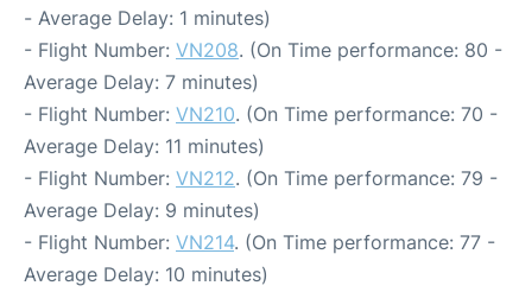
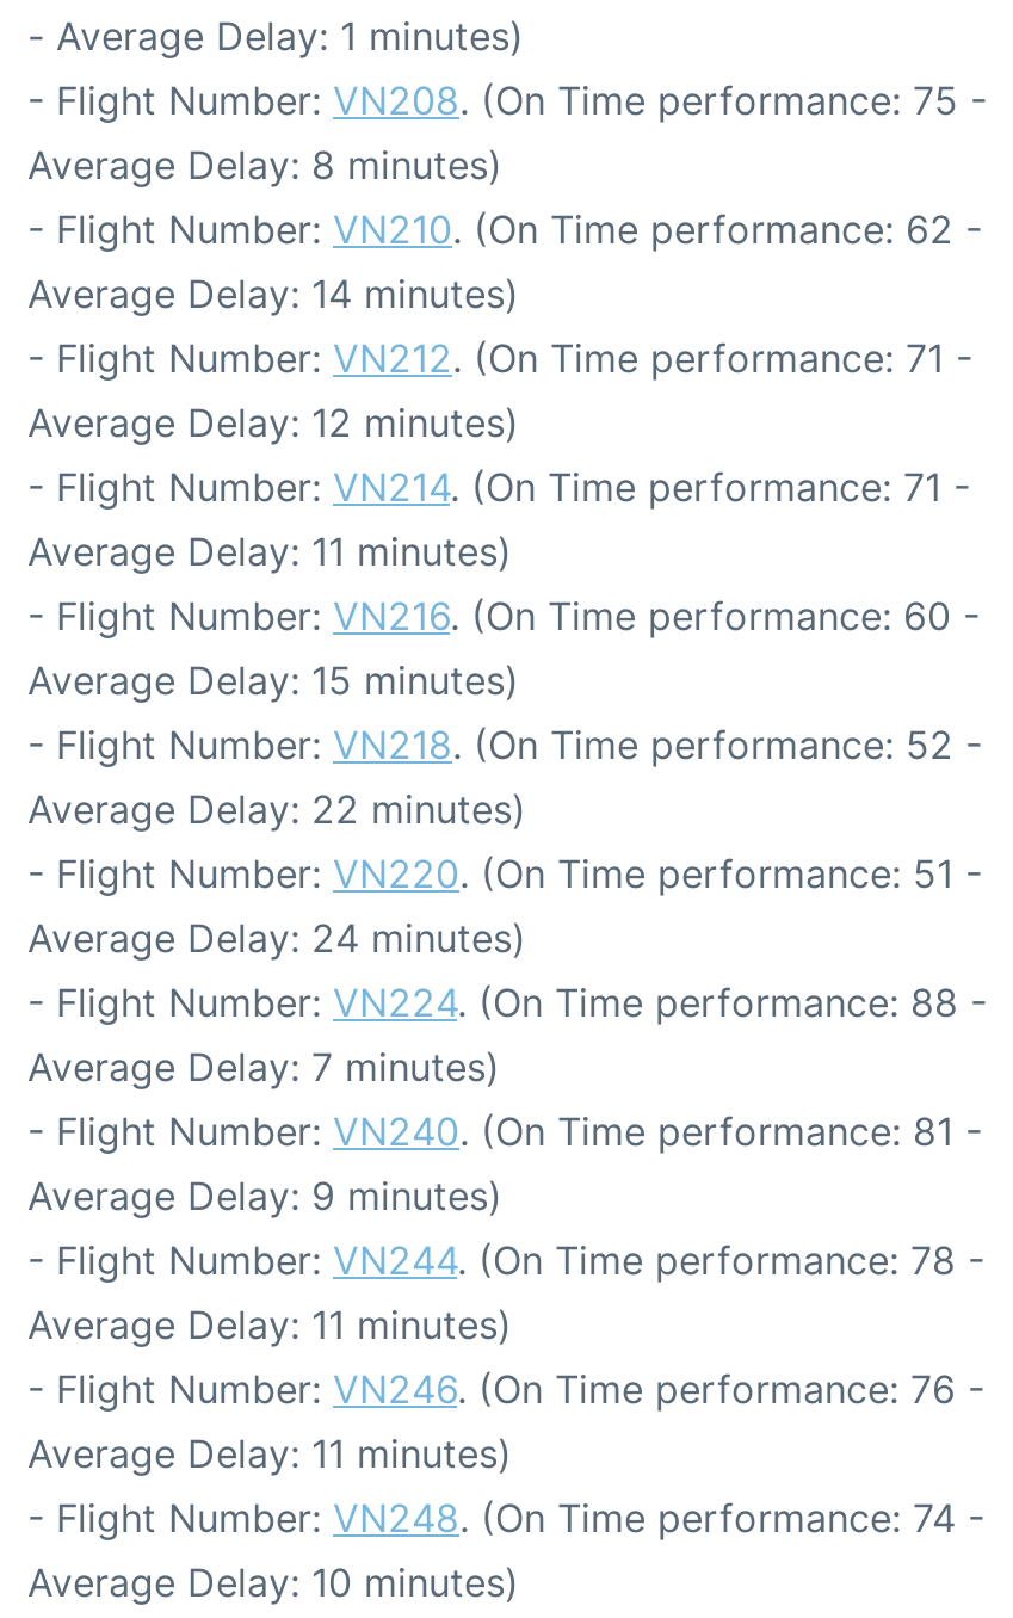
[24,38,502,61] - Flight Number: VN208. (On Time performance: 80 - -> [27,76,987,1025] - Flight Number: VN208. (On Time performance: 75 - | Average Delay: 8 minutes) | - Flight Number: VN210. (On Time performance: 62 - | Average Delay: 14 minutes) | - Flight Number: VN212. (On Time performance: 71 - | Average Delay: 12 minutes) | - Flight Number: VN214. (On Time performance: 71 - | Average Delay: 11 minutes) | - Flight Number: VN216. (On Time performance: 60 - | Average Delay: 15 minutes) | - Flight Number: VN218. (On Time performance: 52 - | Average Delay: 22 minutes) | - Flight Number: VN220. (On Time performance: 51 - | Average Delay: 24 minutes) | - Flight Number: VN224. (On Time performance: 88 -
[24,102,498,125] - Flight Number: VN210. (On Time performance: 70 - -> [27,1107,984,1283] - Flight Number: VN240. (On Time performance: 81 - | - Flight Number: VN244. (On Time performance: 78 -
none -> [27,1429,512,1476] Average Delay: 11 minutes)
[24,166,498,190] - Flight Number: VN212. (On Time performance: 79 - -> [27,1364,984,1412] - Flight Number: VN246. (On Time performance: 76 -
moved [24,198,260,222] -> [27,1171,502,1219]: Average Delay: 9 minutes)
[24,230,495,254] - Flight Number: VN214. (On Time performance: 77 - -> [27,1493,984,1541] - Flight Number: VN248. (On Time performance: 74 -

